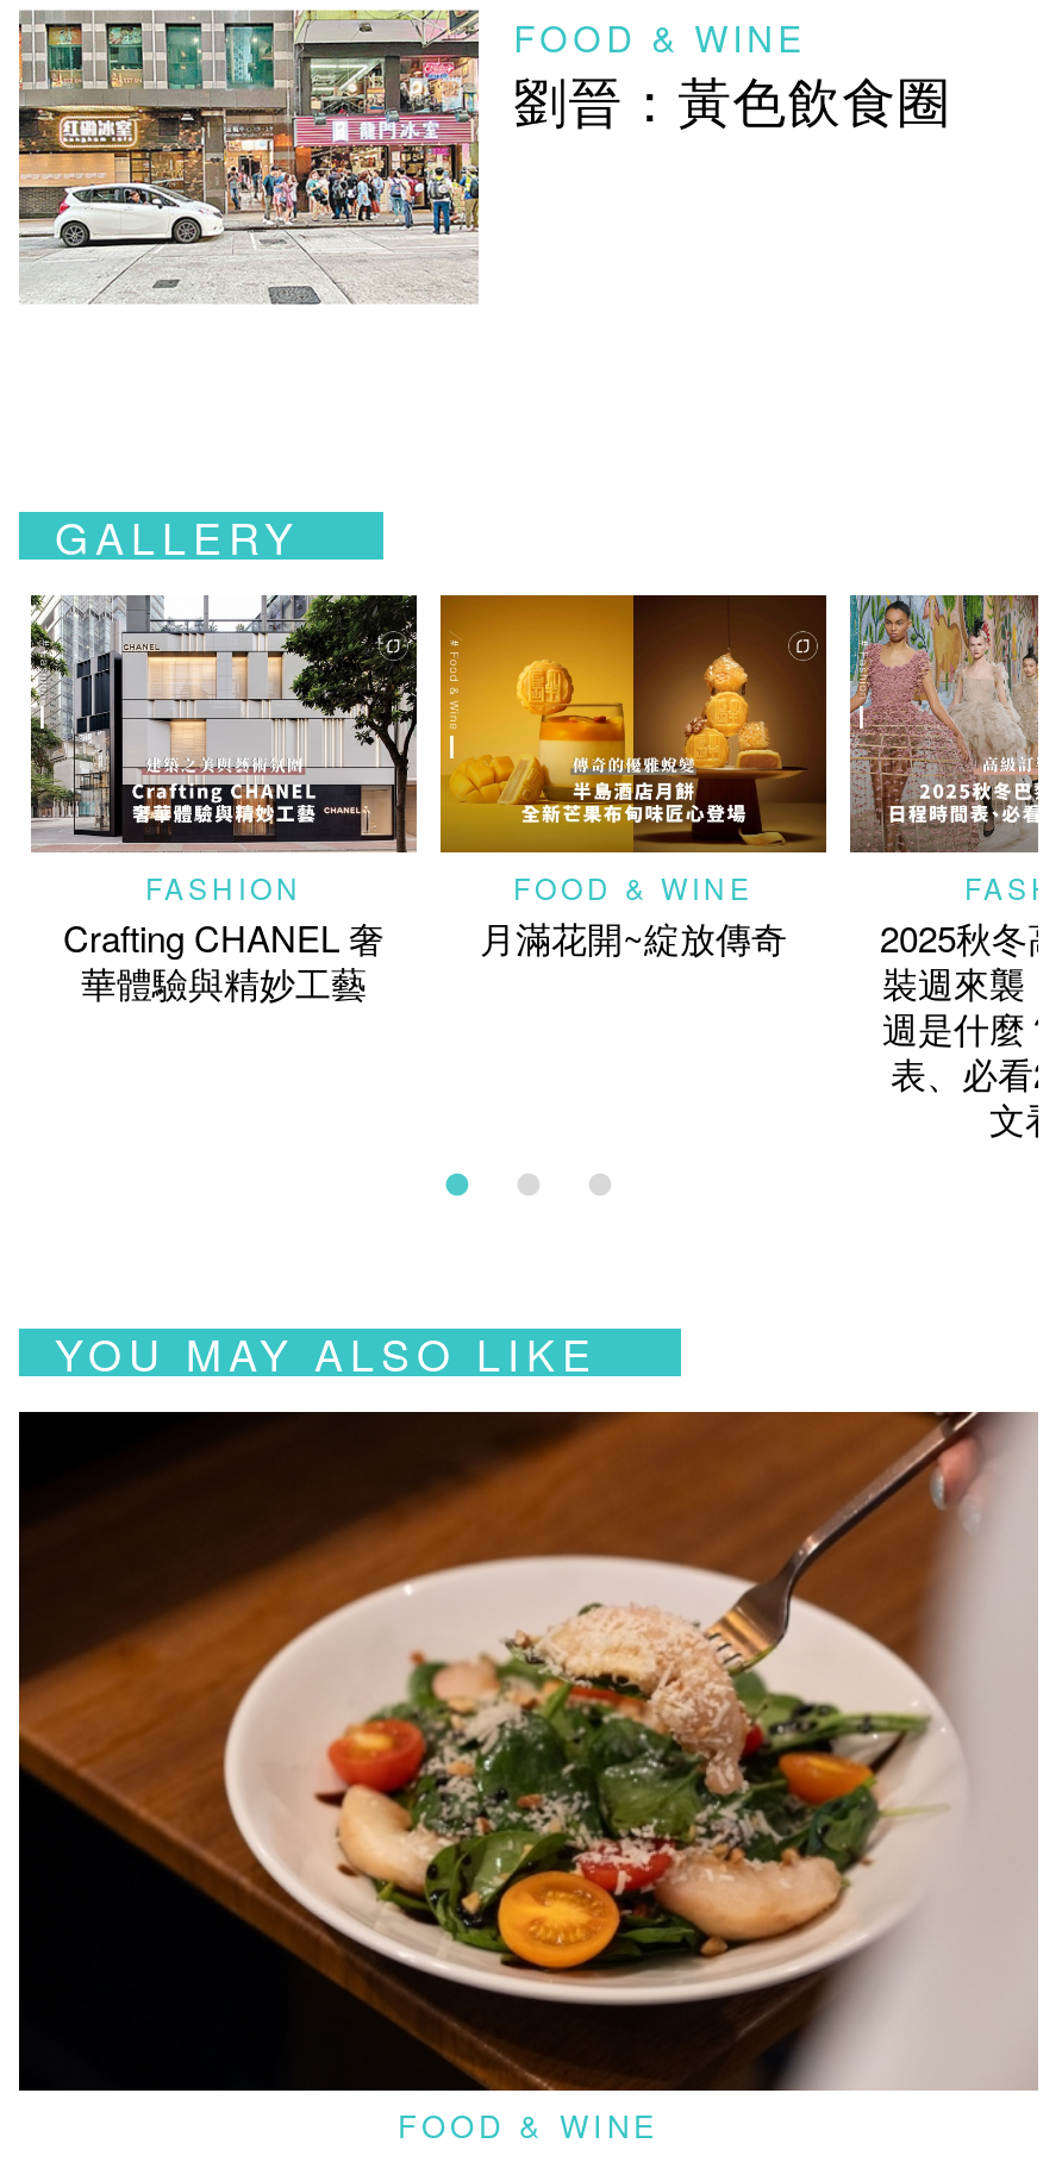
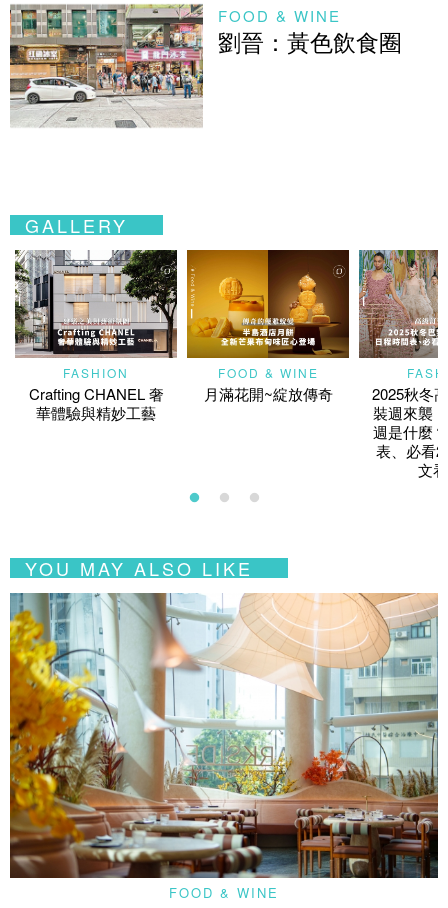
[17,1410,1038,2093] [image] -> [9,592,439,879] [image]

